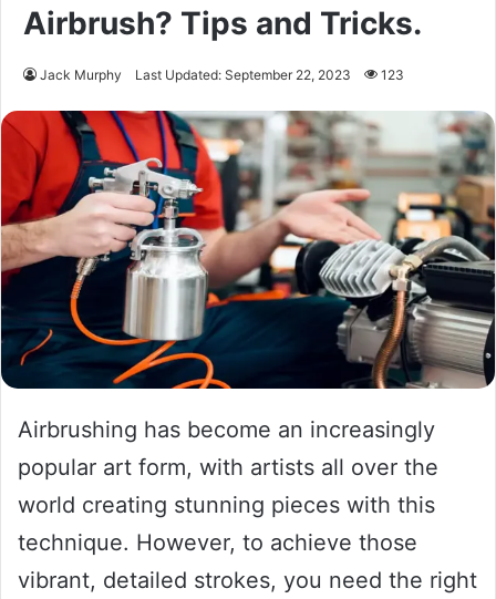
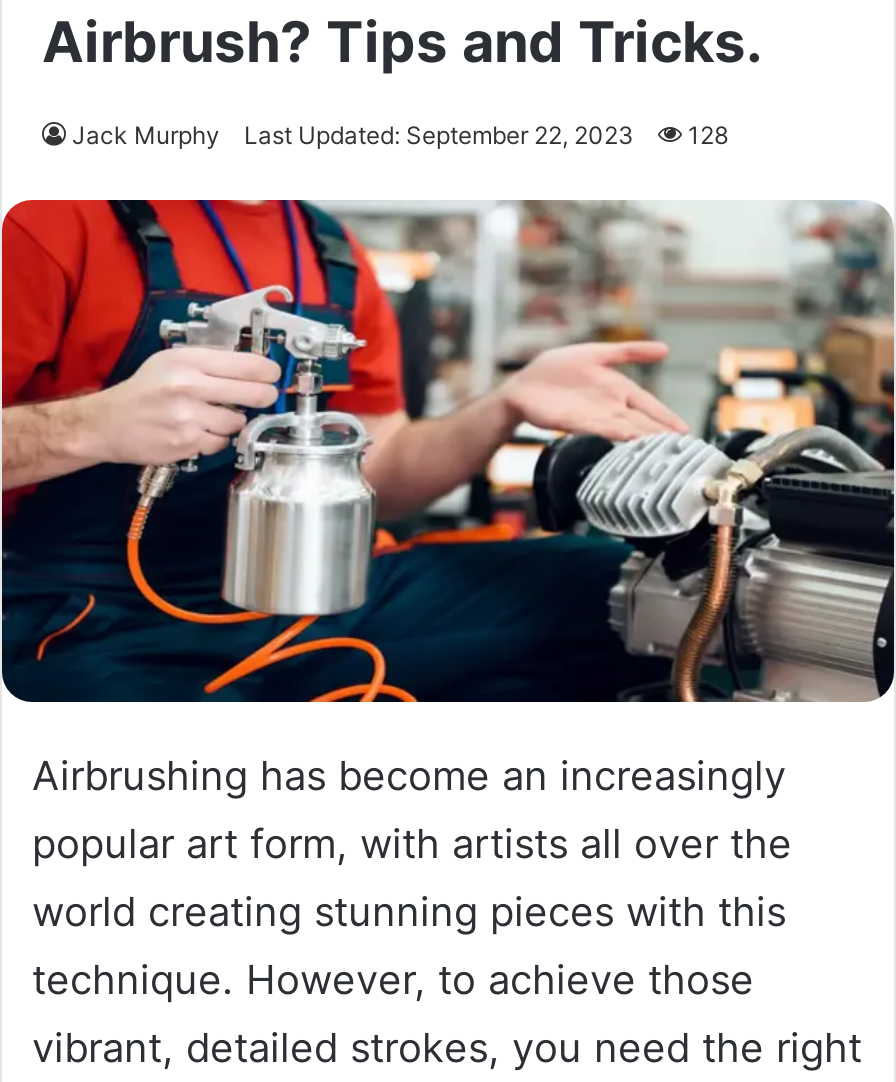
[40,66,404,83] Jack Murphy Last Updated: September 22, 2023 123 -> [72,120,728,150] Jack Murphy Last Updated: September 22, 2023 128

